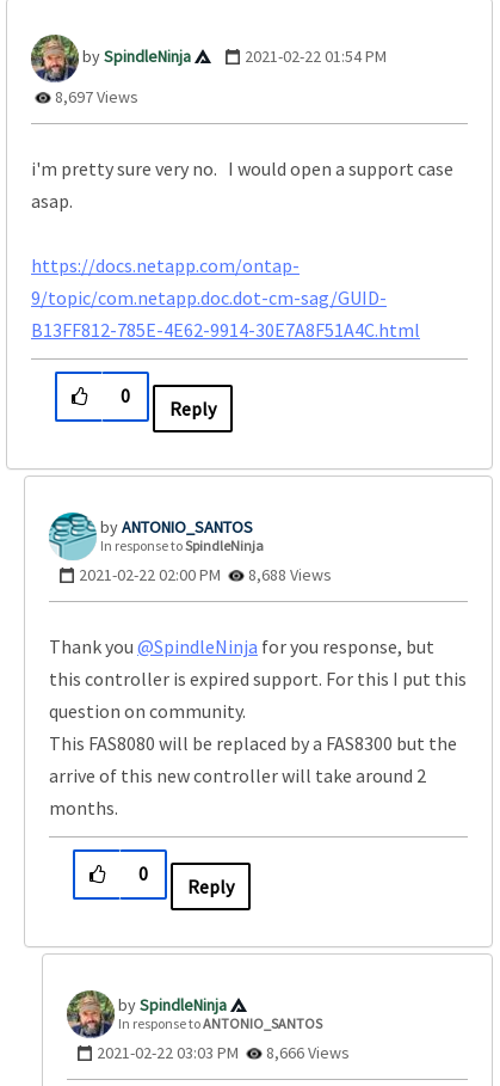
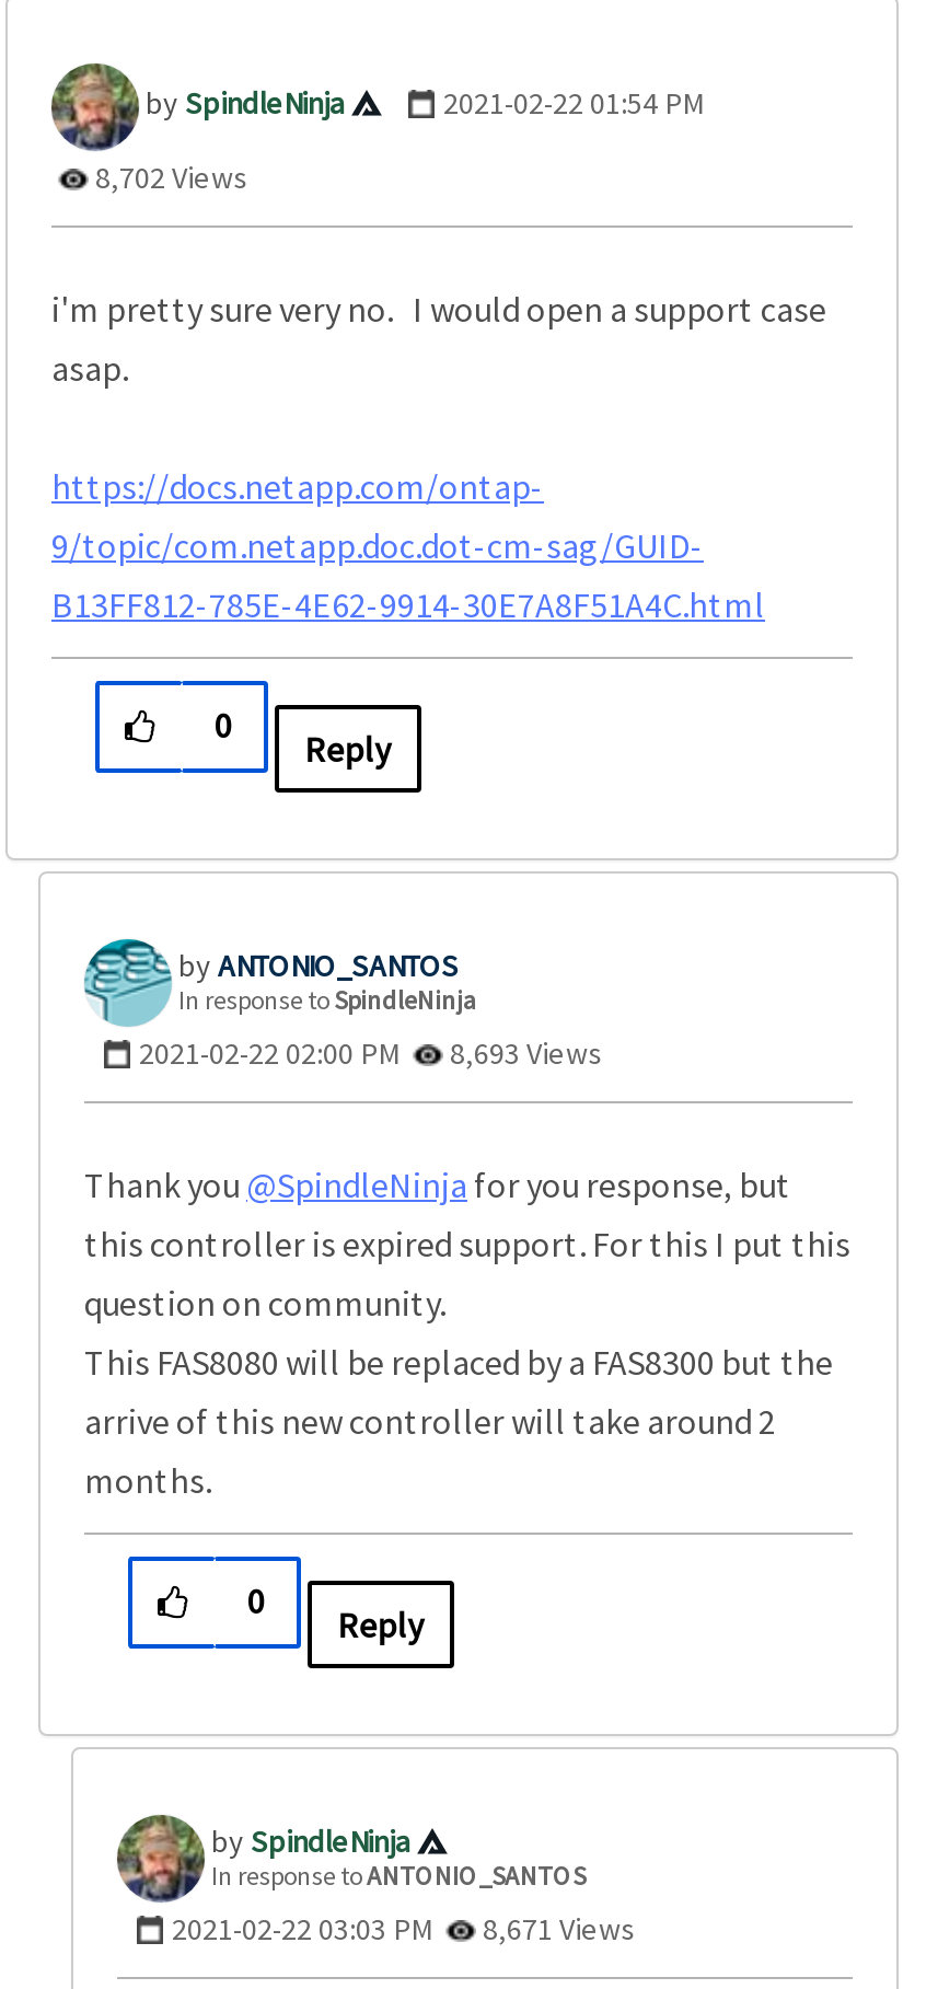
[51,86,138,107] 8,697 Views -> [89,157,248,196] 8,702 Views
[79,563,332,585] 2021-02-22 02:00 PM 8,688 Views -> [139,1032,603,1072] 2021-02-22 02:00 PM 8,693 Views
[97,1041,350,1063] 2021-02-22 03:03 PM 8,666 Views -> [172,1908,636,1948] 2021-02-22 03:03 PM 8,671 Views

